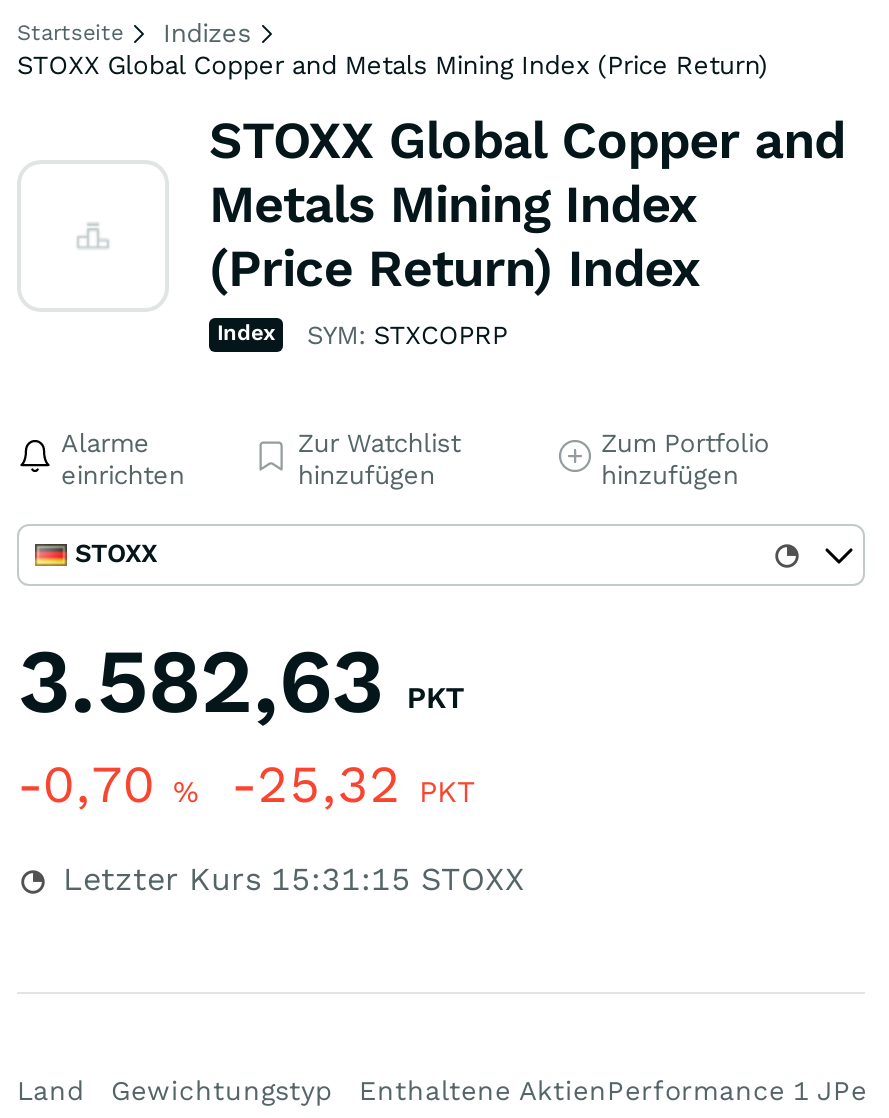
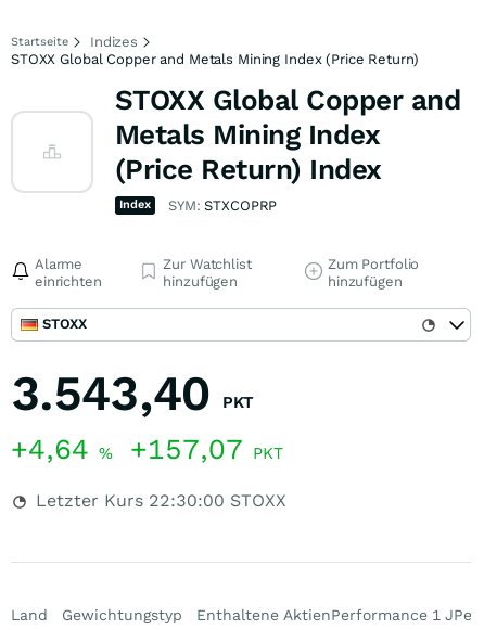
[17,628,465,734] 3.582,63 PKT -> [11,364,254,422] 3.543,40 PKT
[17,754,475,814] -0,70% -25,32 PKT -> [11,433,283,465] +4,64% +157,07 PKT
[53,860,525,898] Letzter Kurs 15:31:15 STOXX -> [30,490,286,511] Letzter Kurs 22:30:00 STOXX

